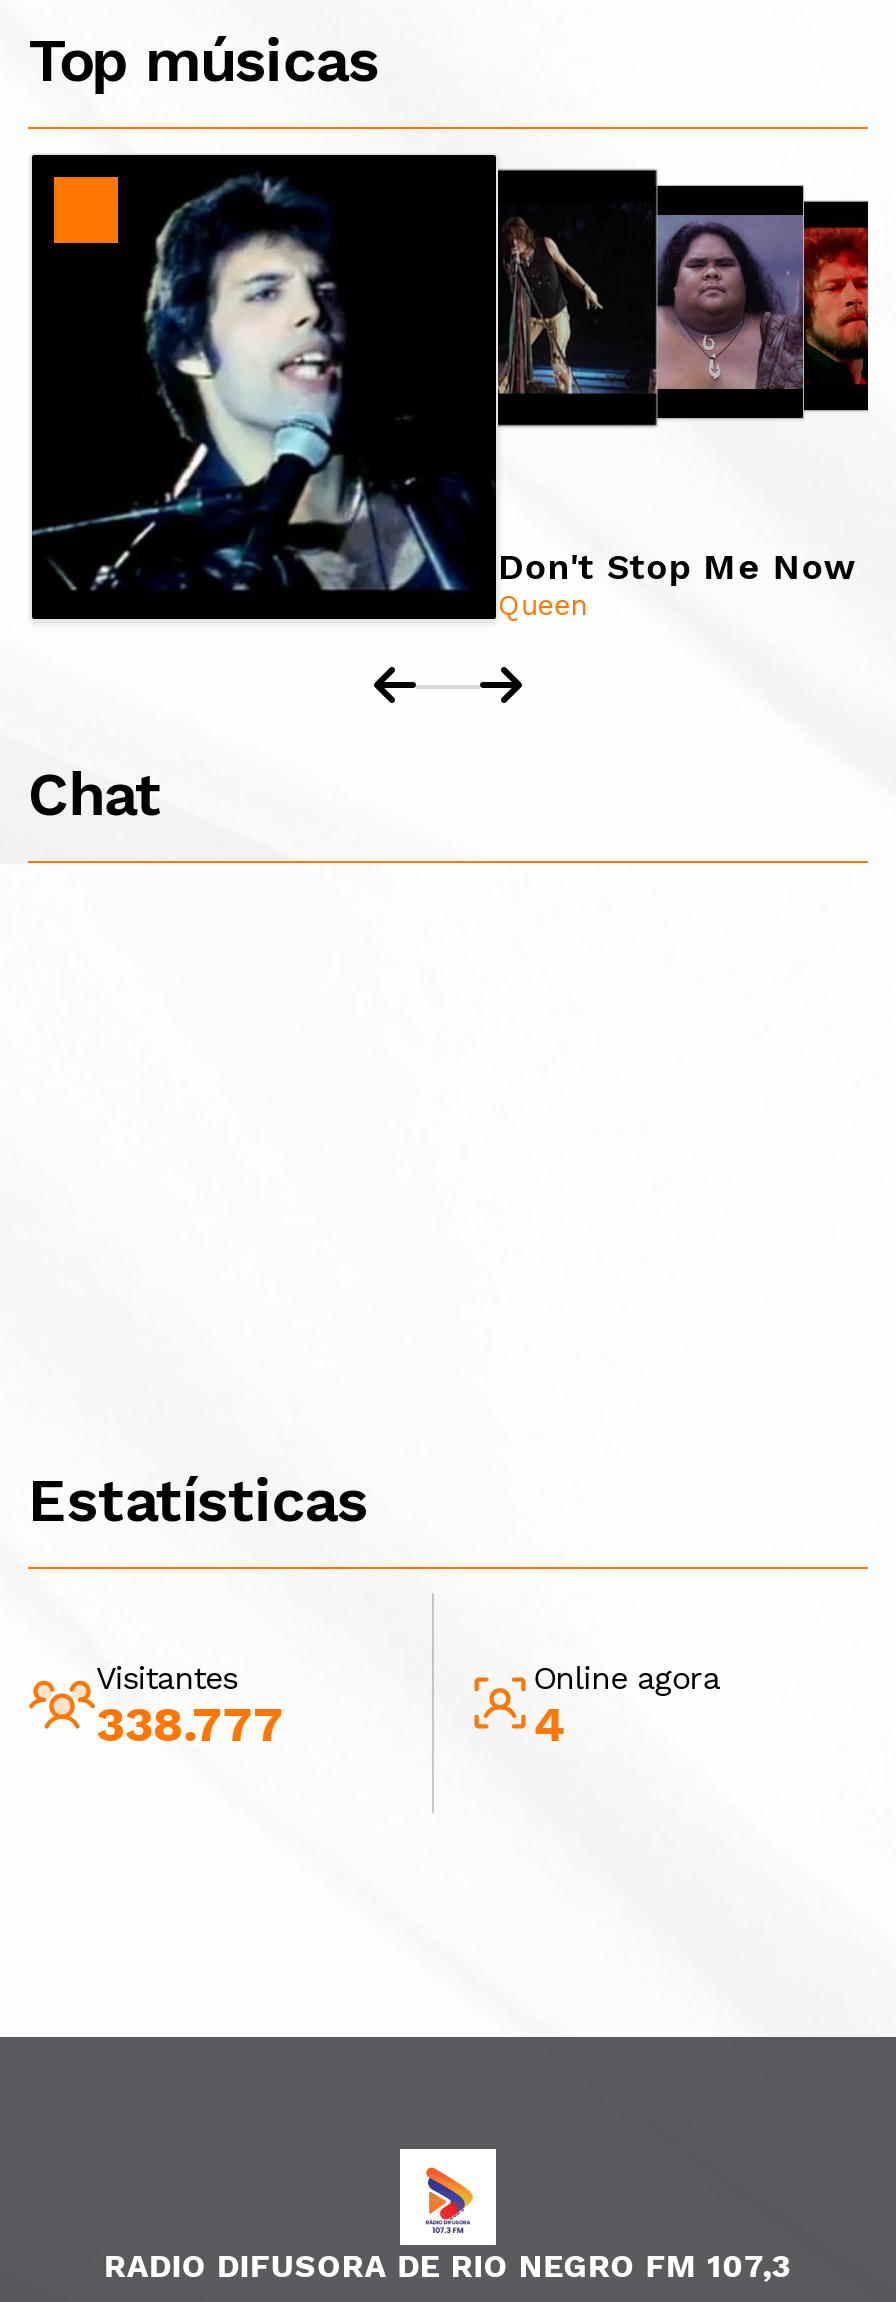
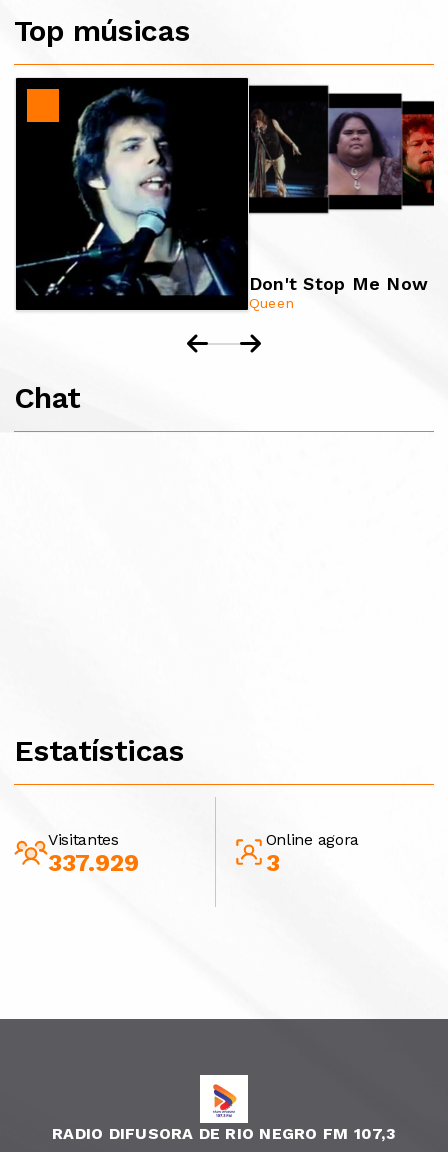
[96,1697,283,1753] 338.777 -> [48,849,140,877] 337.929
[534,1697,566,1753] 4 -> [266,849,280,877] 3

